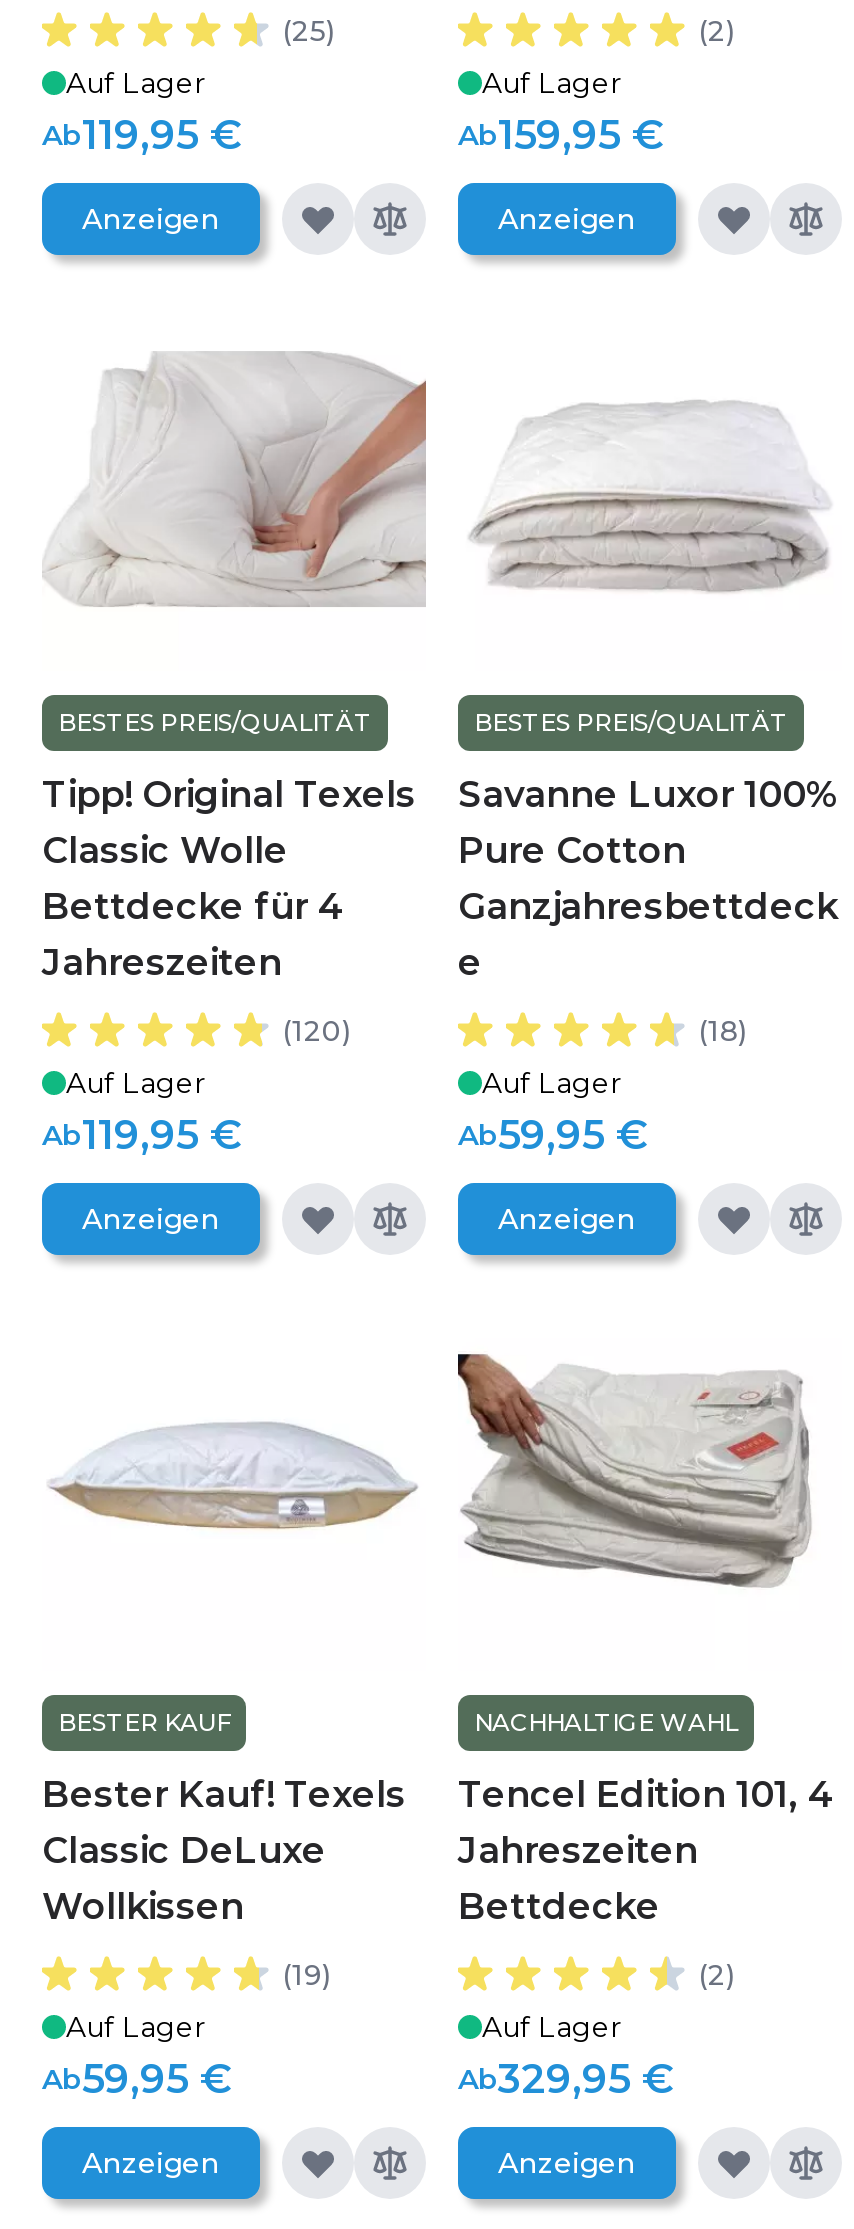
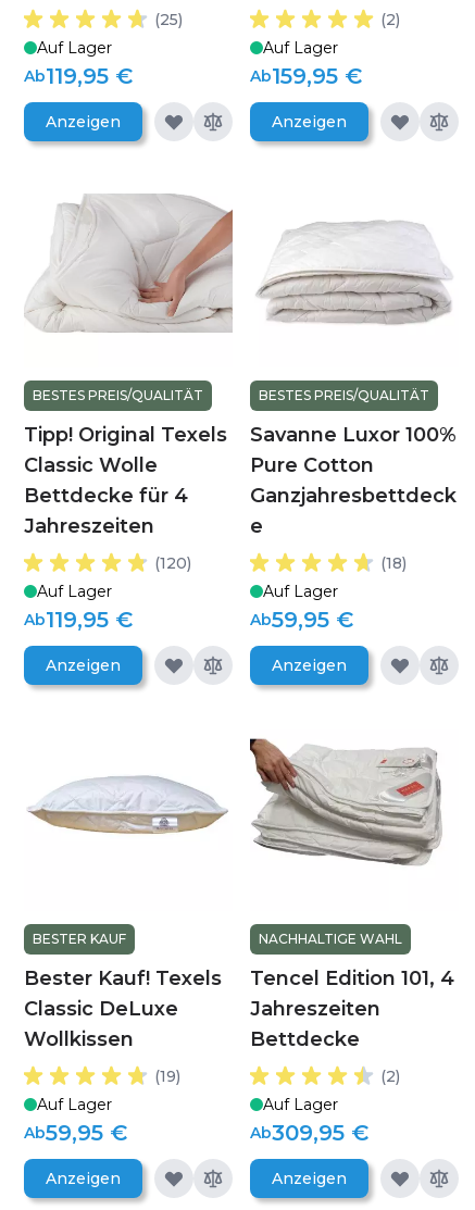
[458,2056,674,2104] Ab329,95 € -> [250,1120,368,1146] Ab309,95 €

